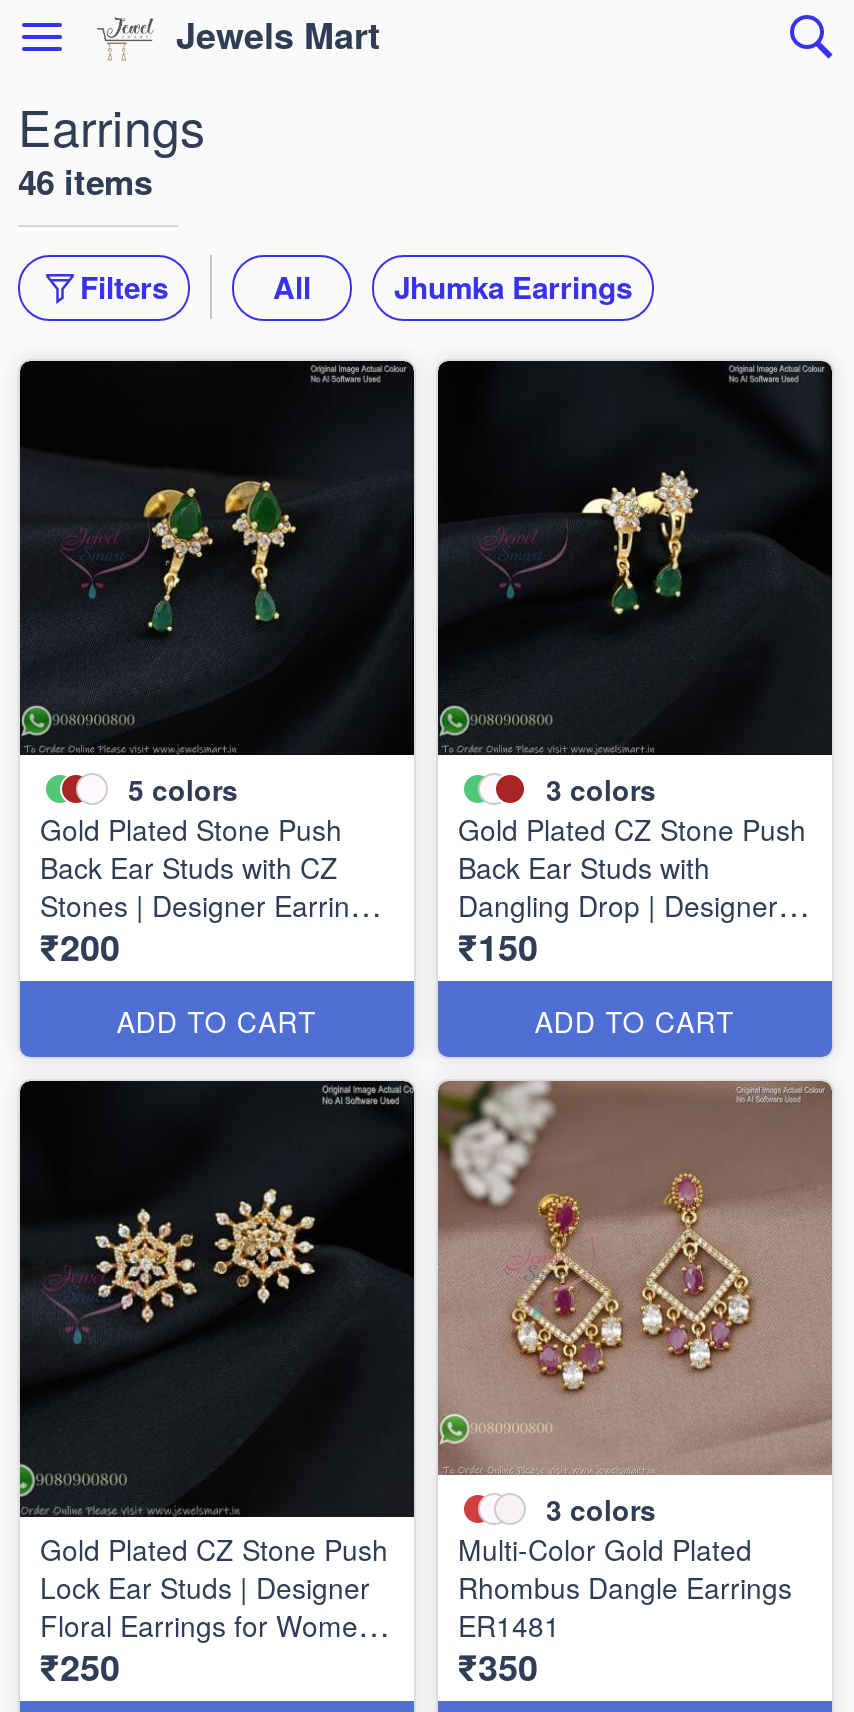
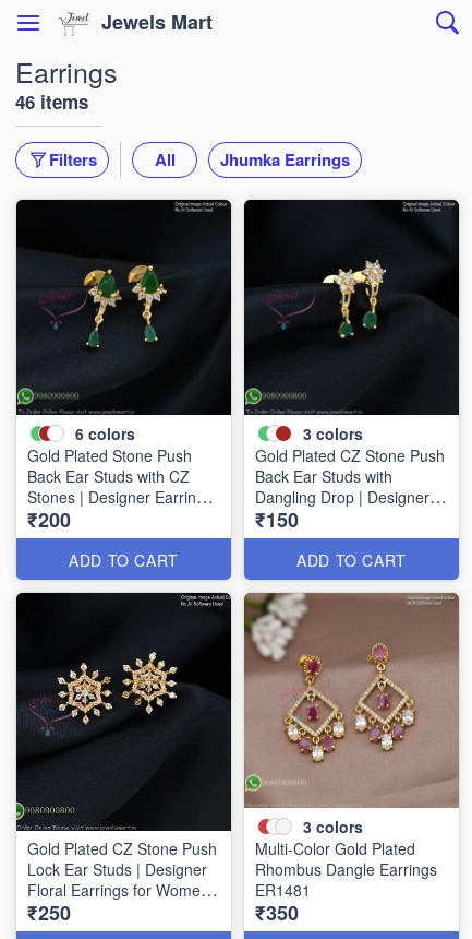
[128,768,238,808] 5 colors -> [75,422,135,444] 6 colors

